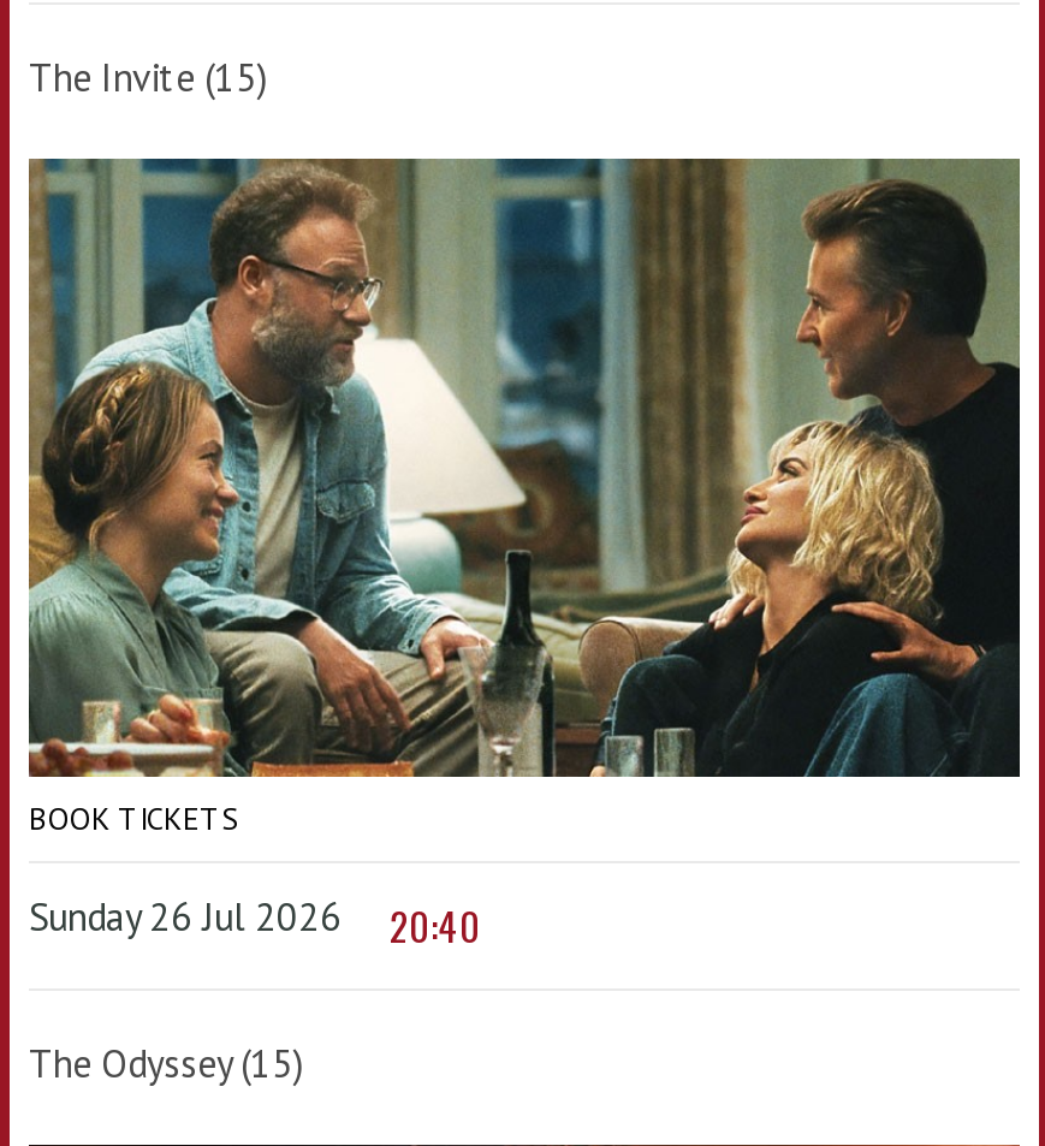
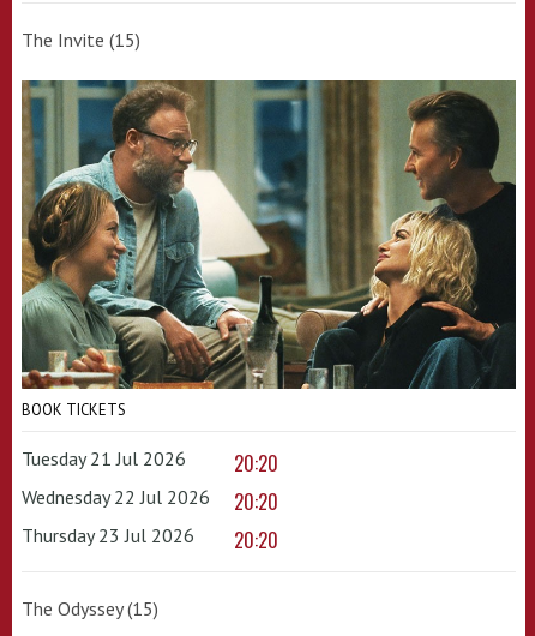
[29,892,481,955] Sunday 26 Jul 2026 | 20:40 -> [22,446,278,554] Tuesday 21 Jul 2026 | 20:20 | Wednesday 22 Jul 2026 | 20:20 | Thursday 23 Jul 2026 | 20:20

